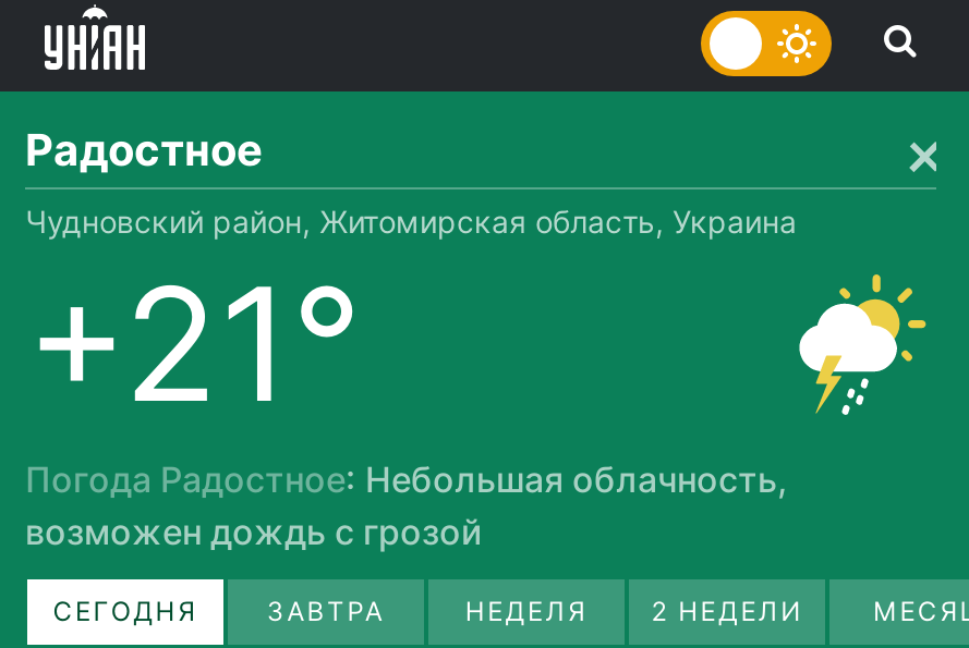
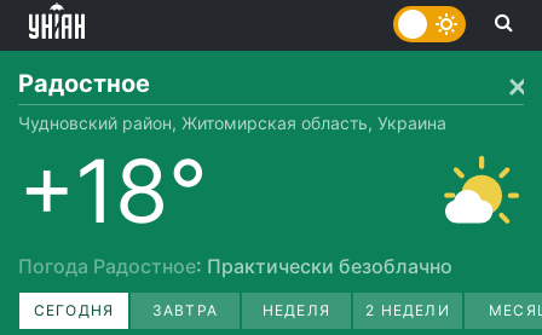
[25,248,928,553] [image] | +21° | Погода Радостное: Небольшая облачность, | возможен дождь с грозой -> [18,138,520,278] [image] | +18° | Погода Радостное: Практически безоблачно

